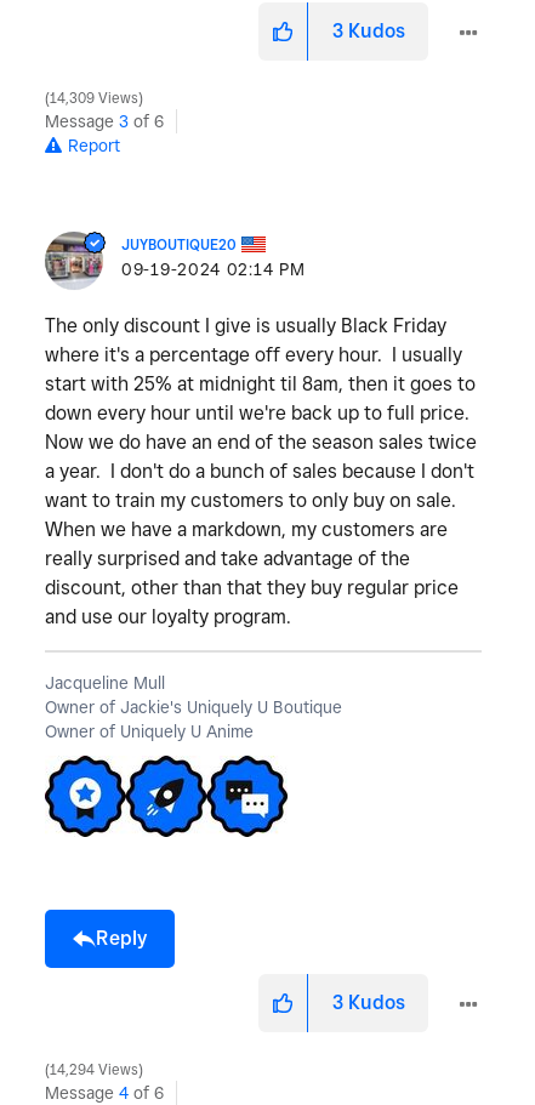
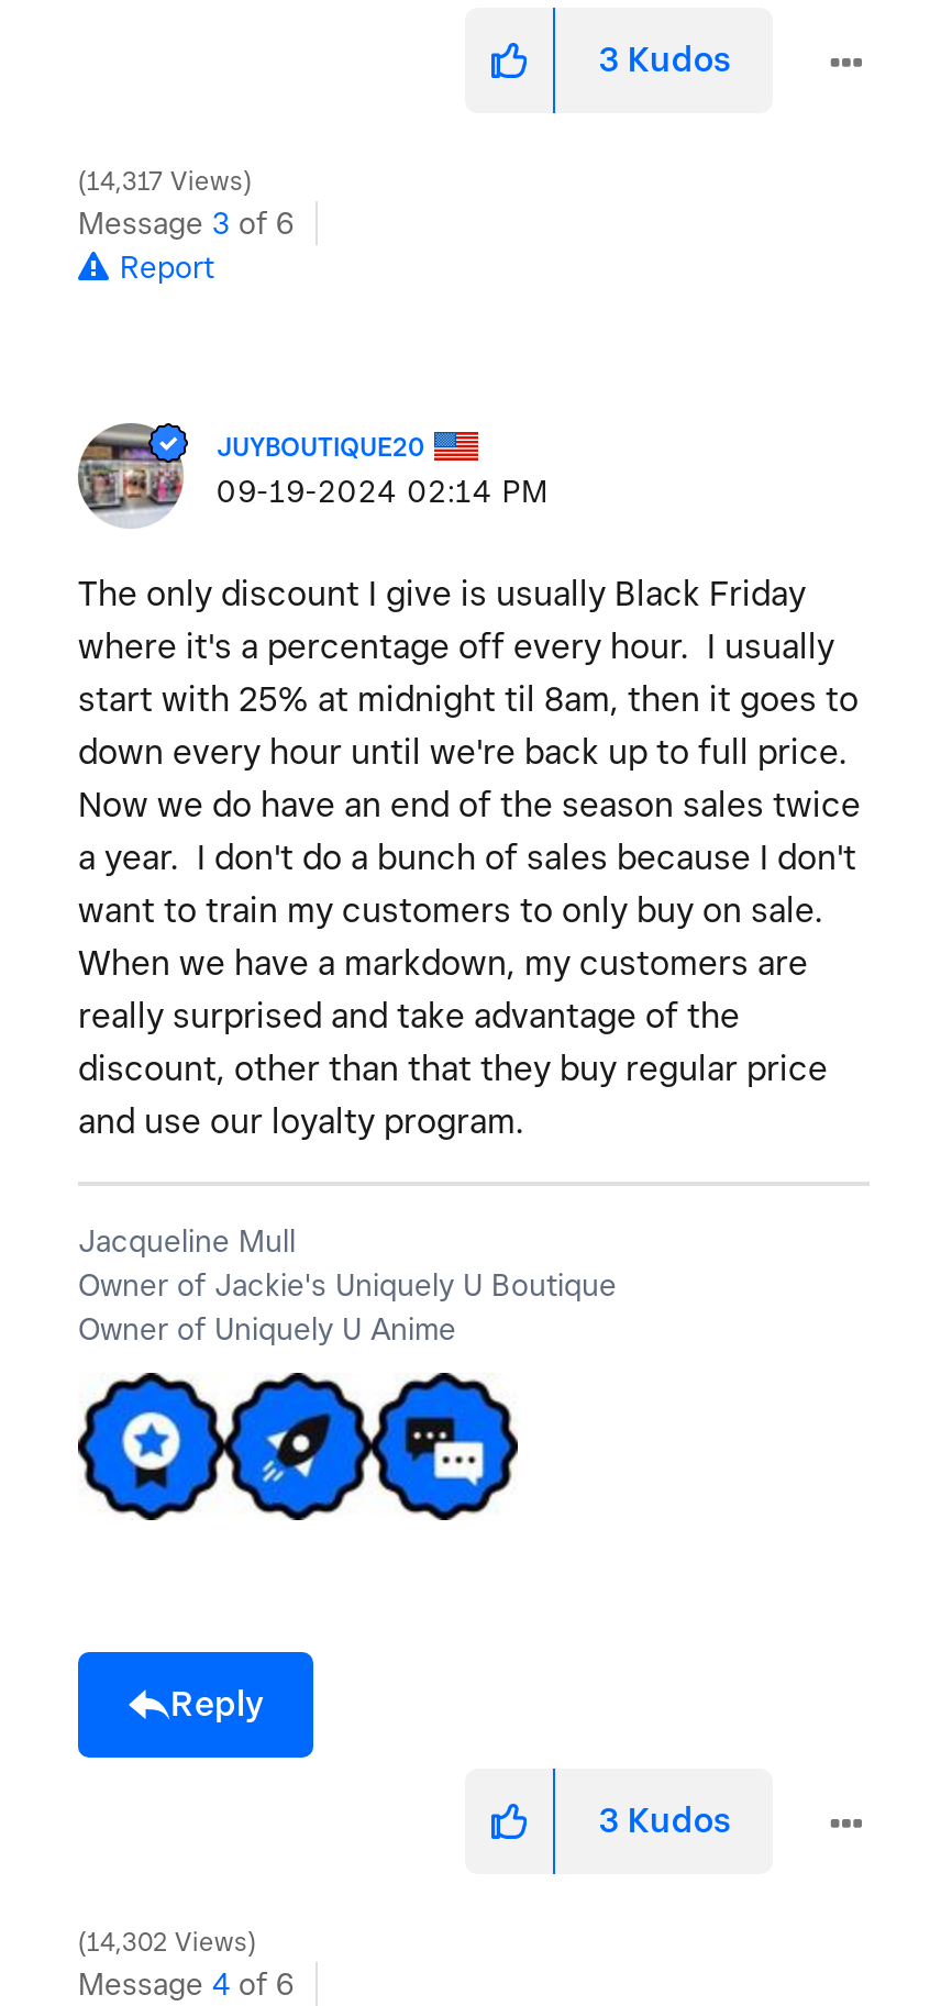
[46,90,142,107] 14,309 Views -> [80,166,250,197] 14,317 Views
[46,1061,142,1078] 14,294 Views -> [80,1927,254,1958] 14,302 Views

